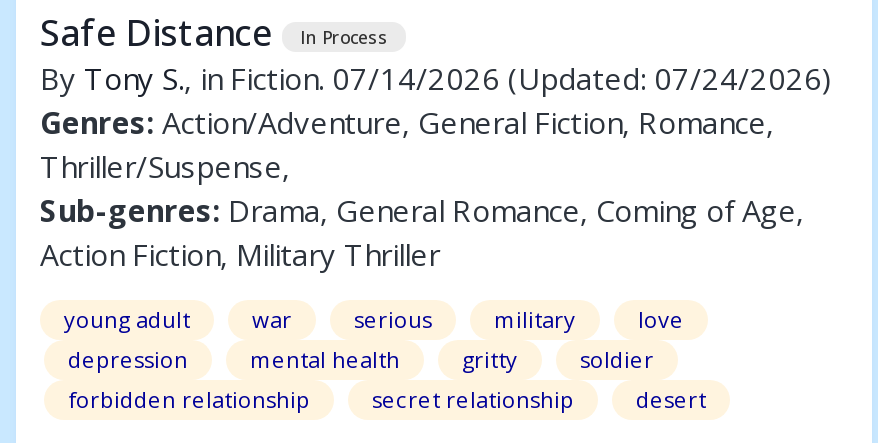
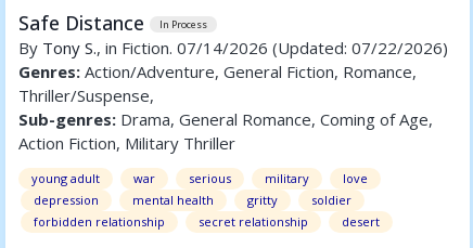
[40,59,832,99] By Tony S., in Fiction. 07/14/2026 (Updated: 07/24/2026) -> [18,37,448,58] By Tony S., in Fiction. 07/14/2026 (Updated: 07/22/2026)

